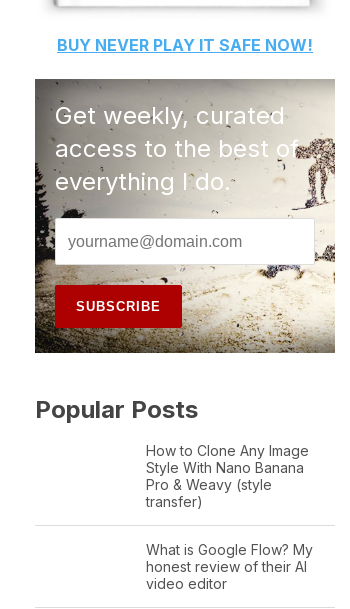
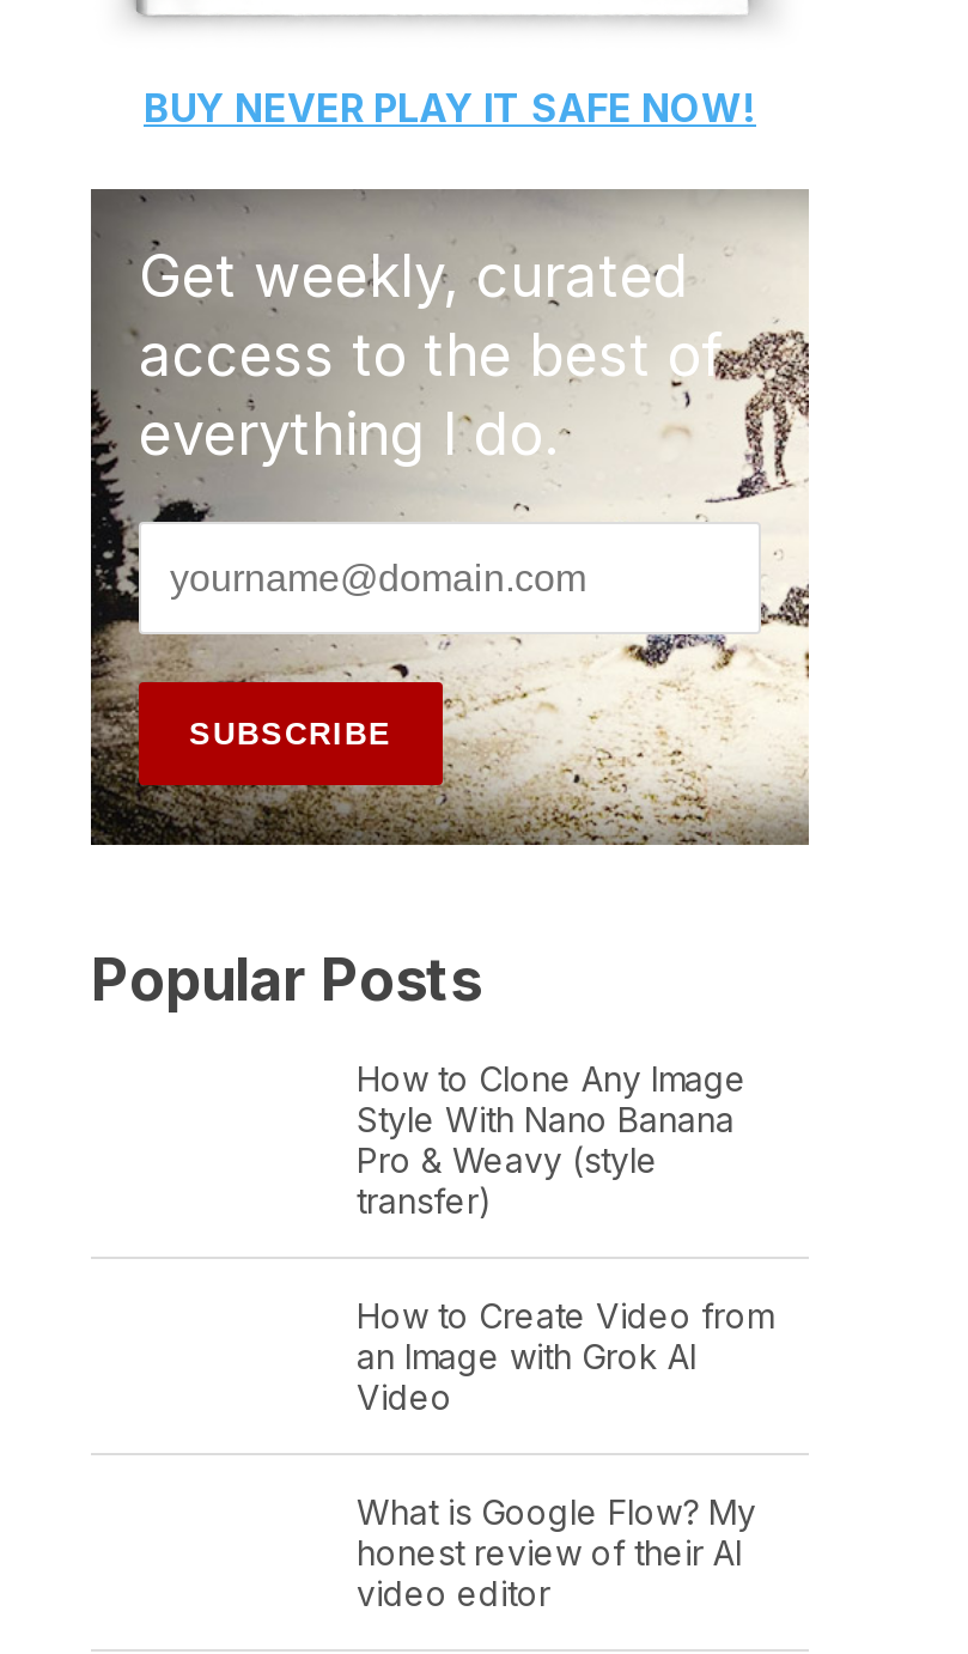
none -> [357,1295,773,1418] How to Create Video from | an Image with Grok AI | Video

